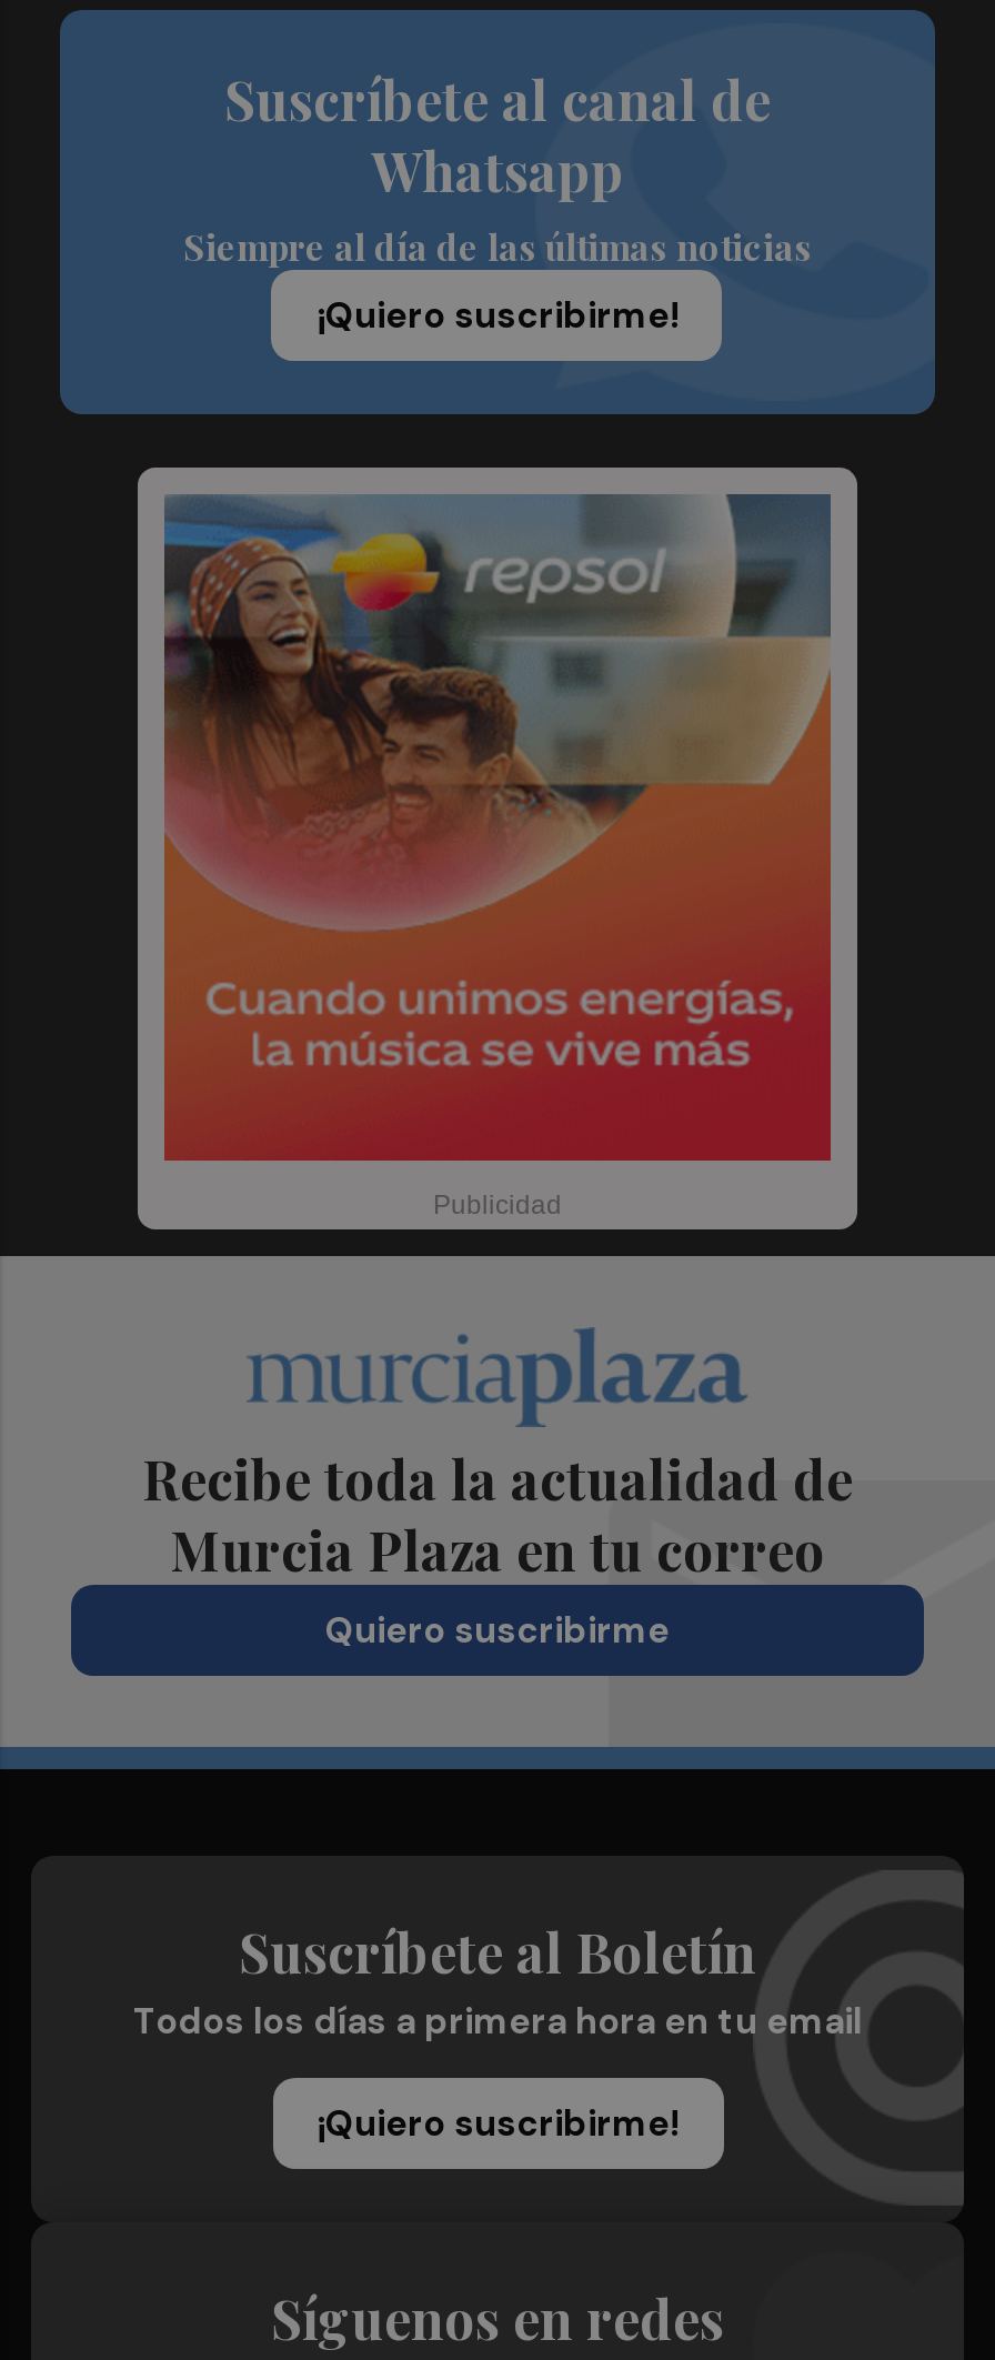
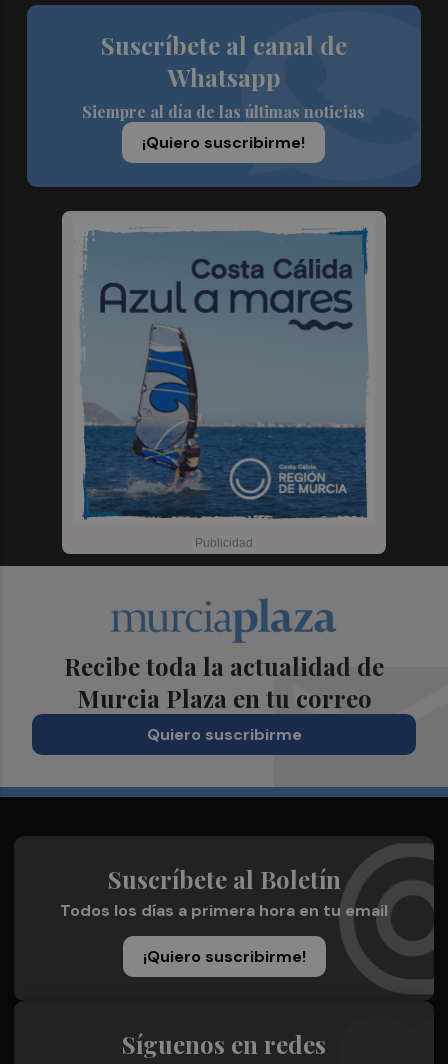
[162,492,833,1163] [image] -> [74,224,374,524] [image]

